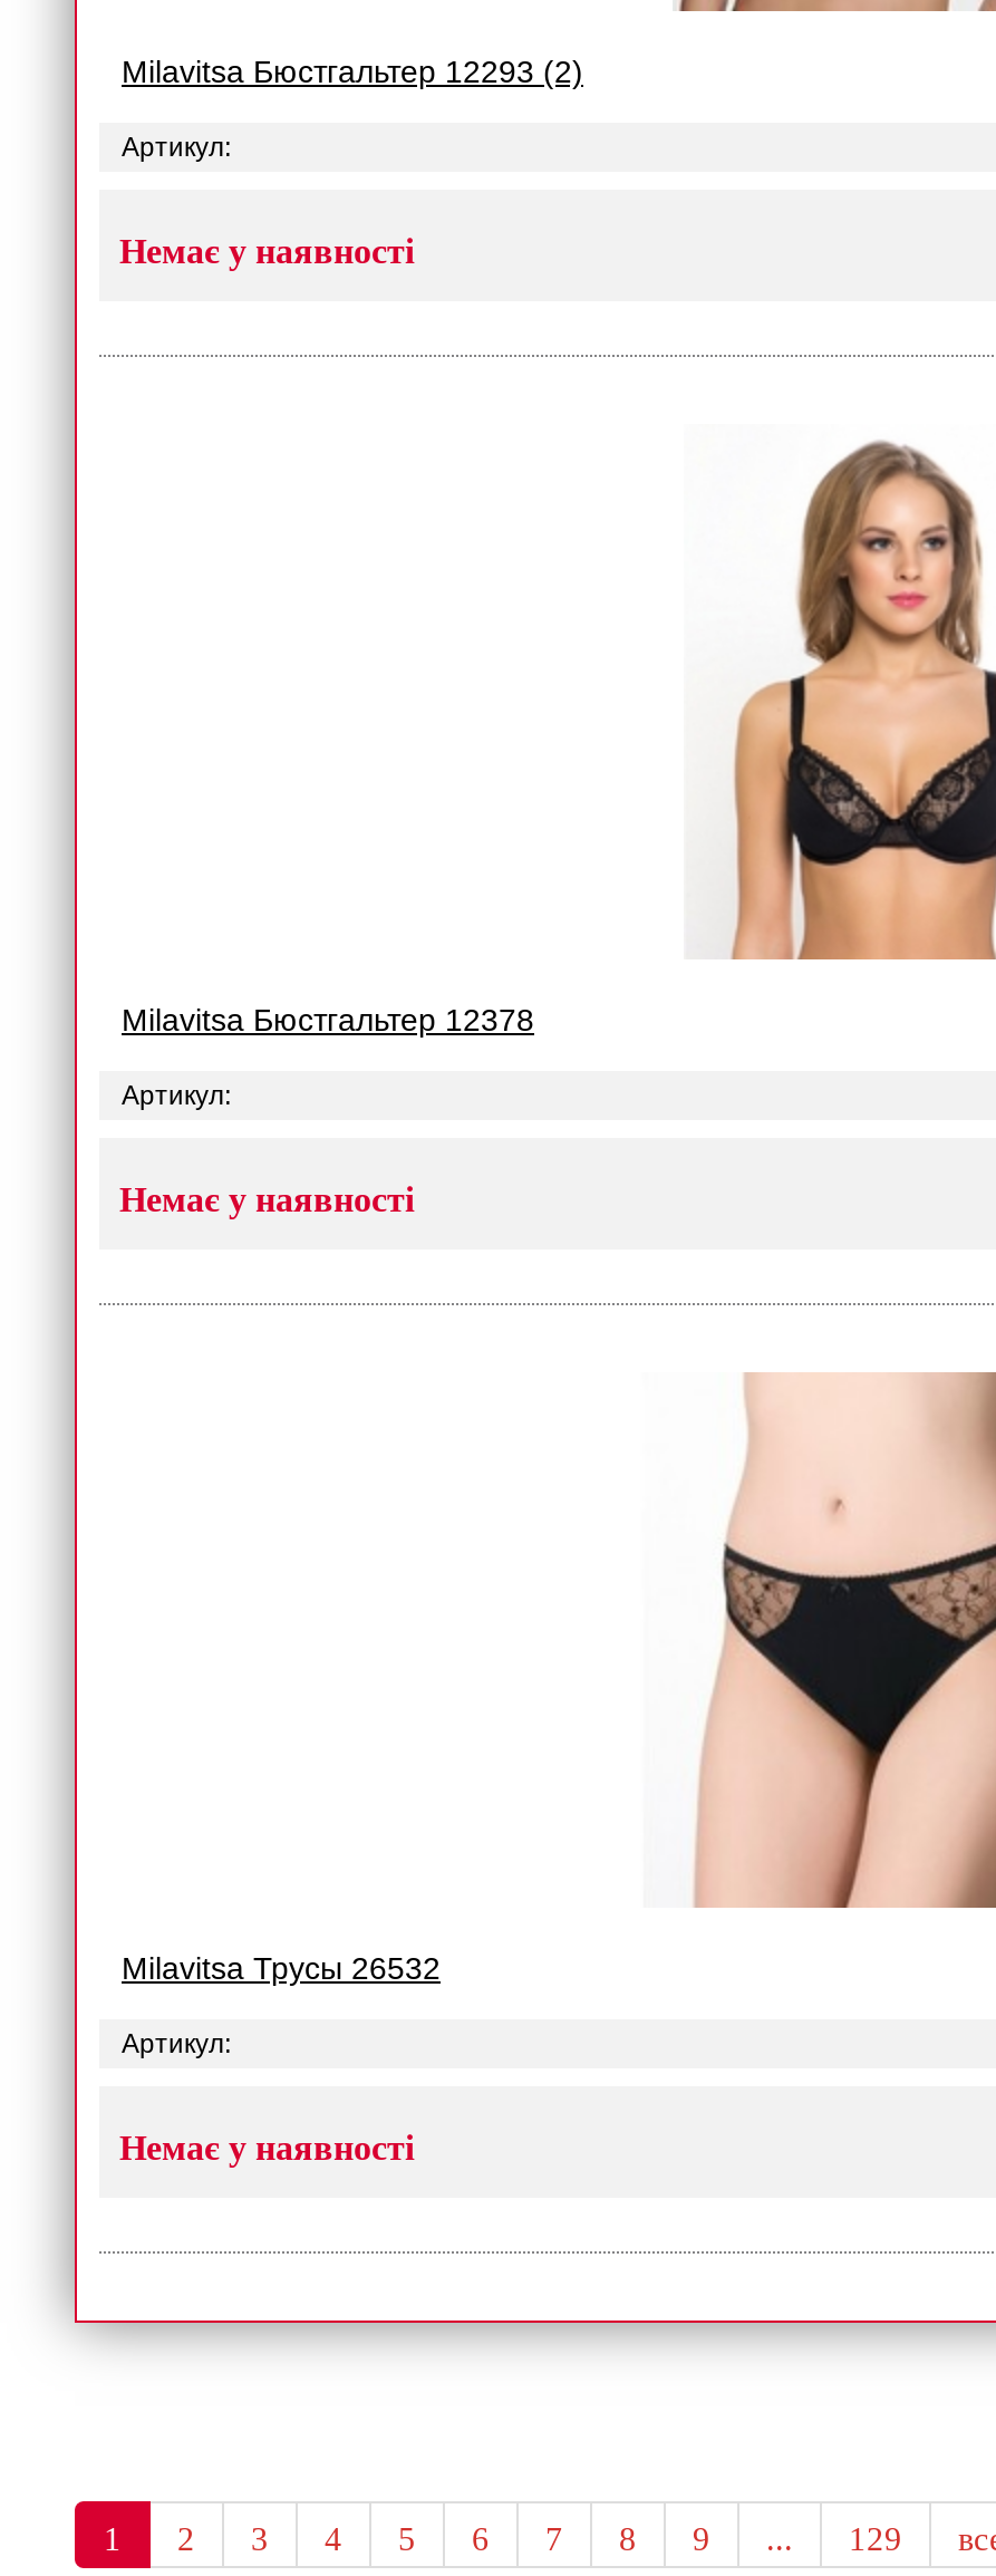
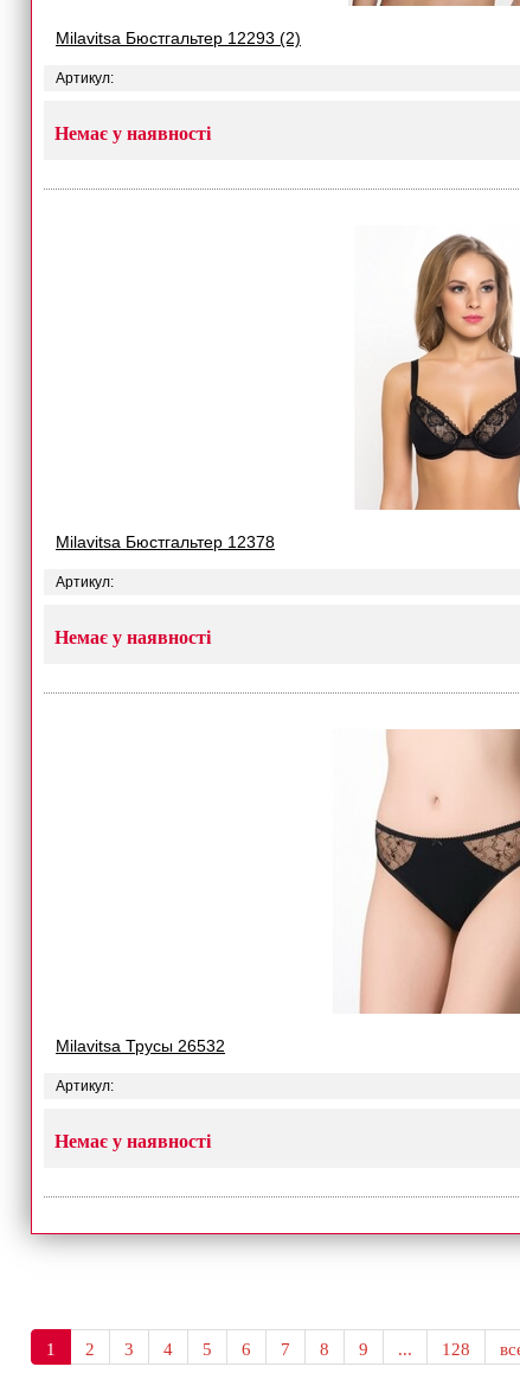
[849,2521,902,2557] 129 -> [442,1340,470,1359] 128

